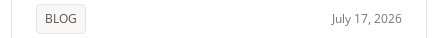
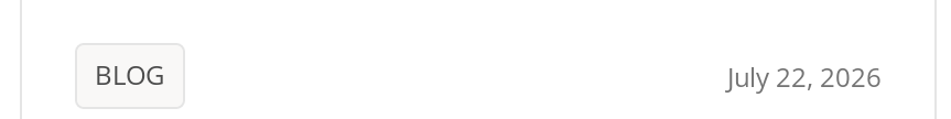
[332,10,402,27] July 17, 2026 -> [727,58,882,95] July 22, 2026

